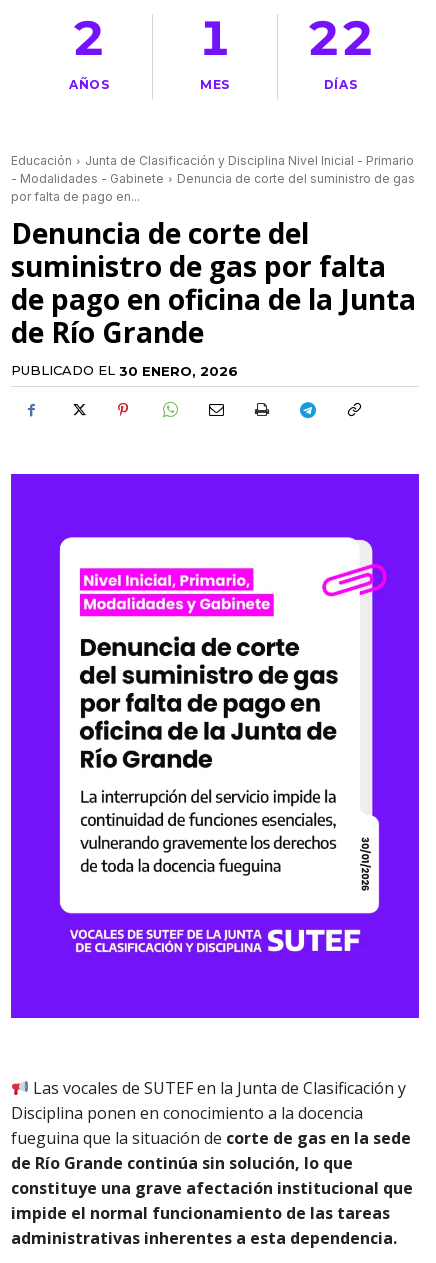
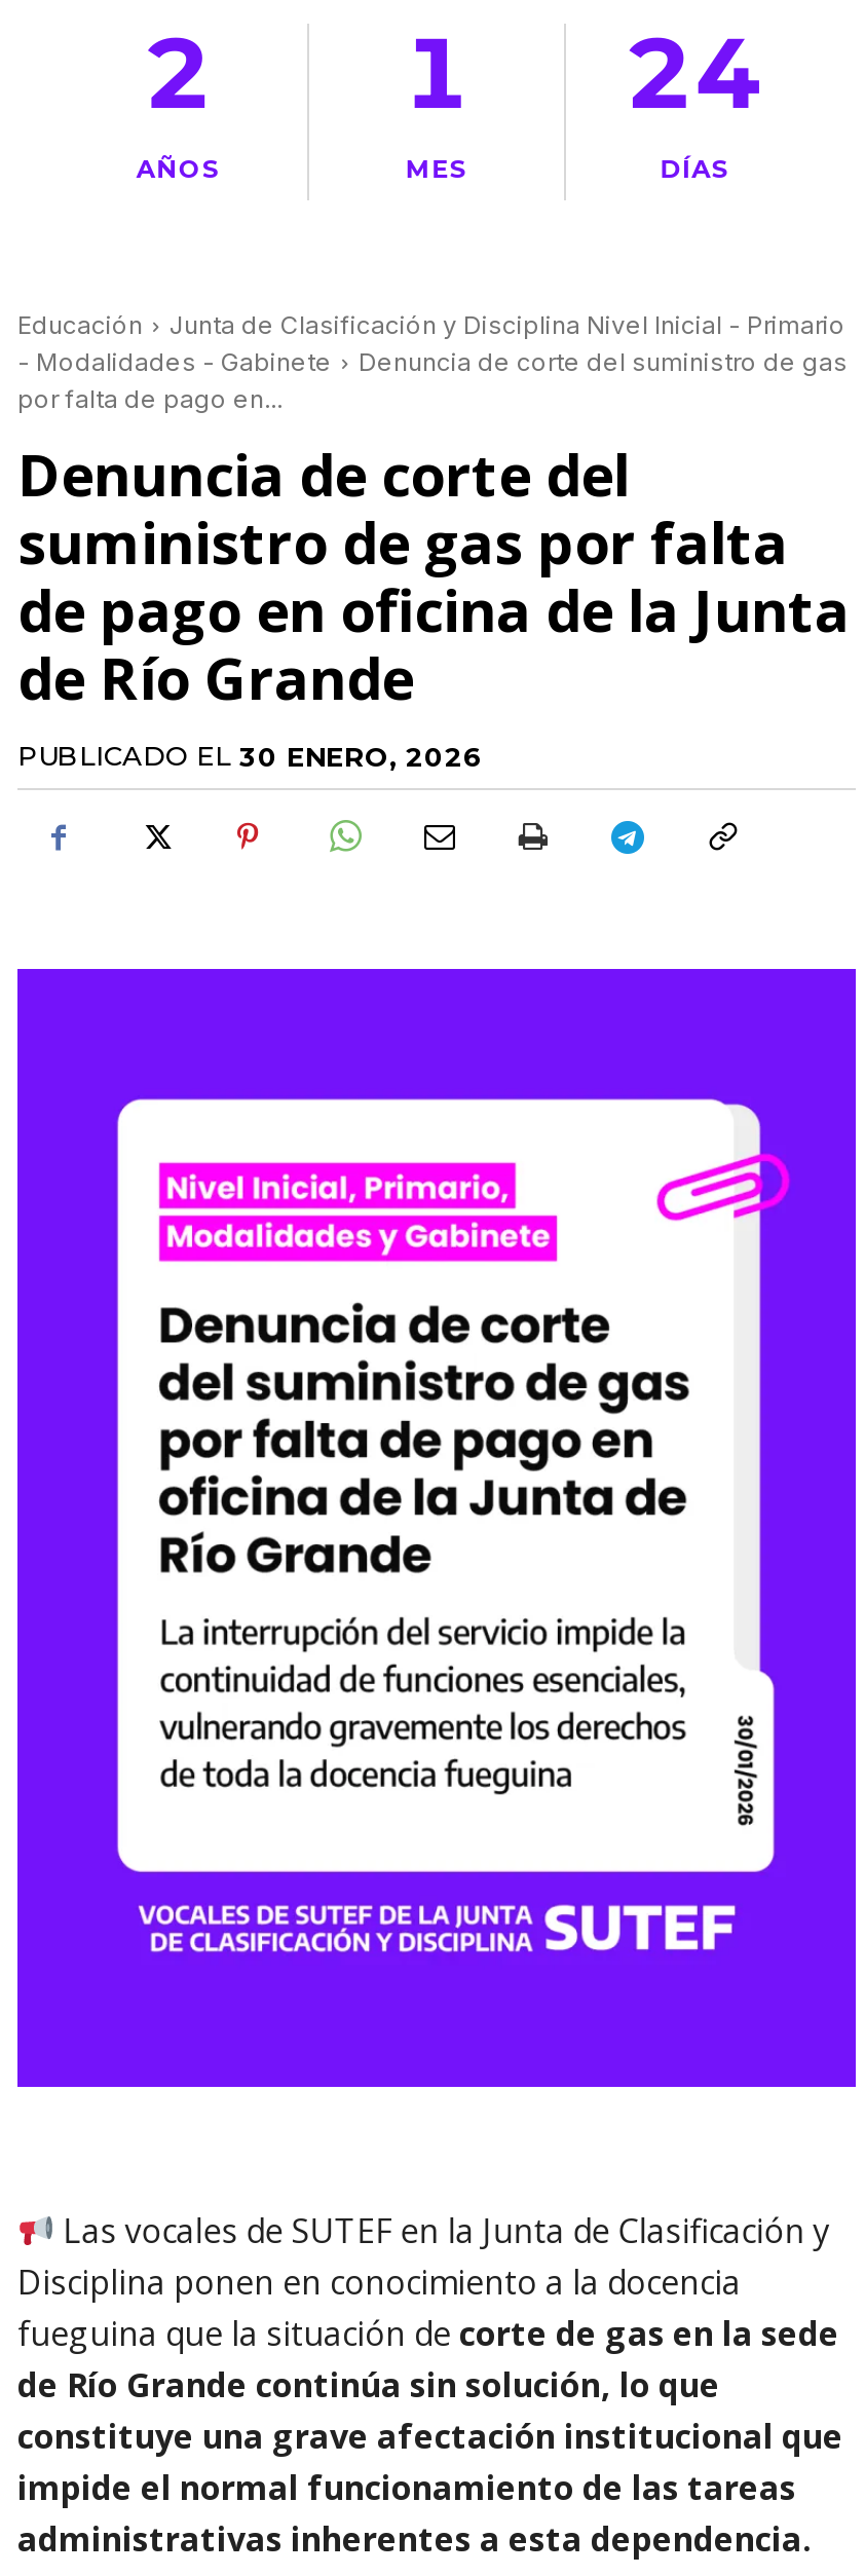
[72,9,375,67] 2 1 22 -> [143,13,765,132] 2 1 24

